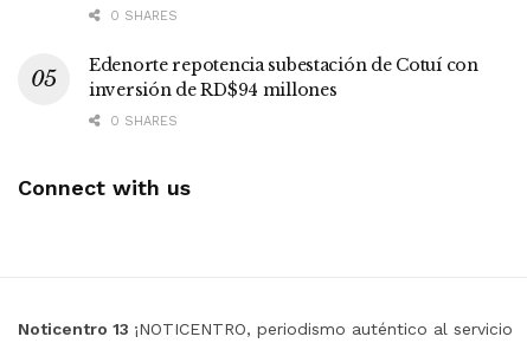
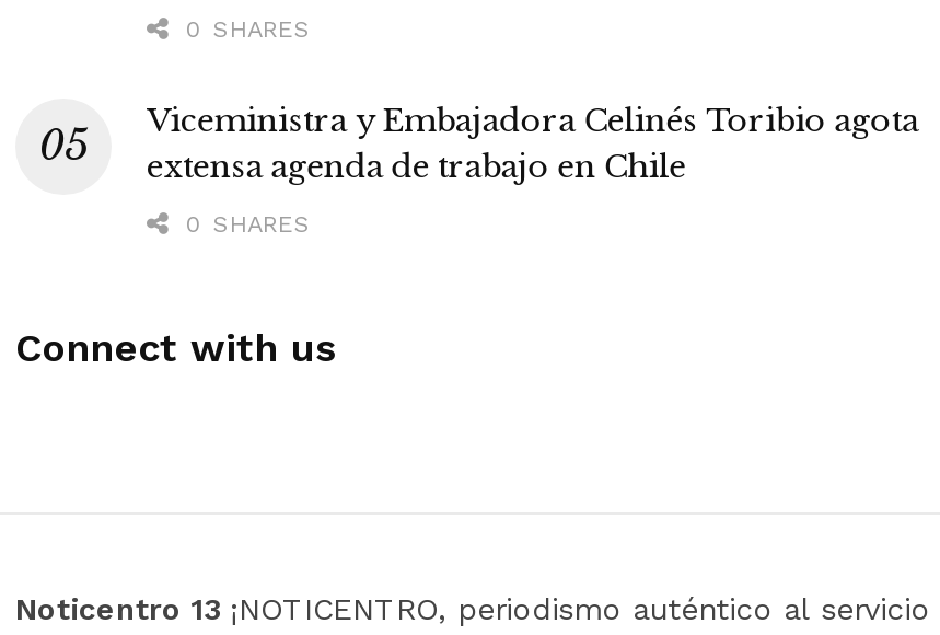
[89,54,478,100] Edenorte repotencia subestación de Cotuí con | inversión de RD$94 millones -> [147,100,919,185] Viceministra y Embajadora Celinés Toribio agota | extensa agenda de trabajo en Chile

